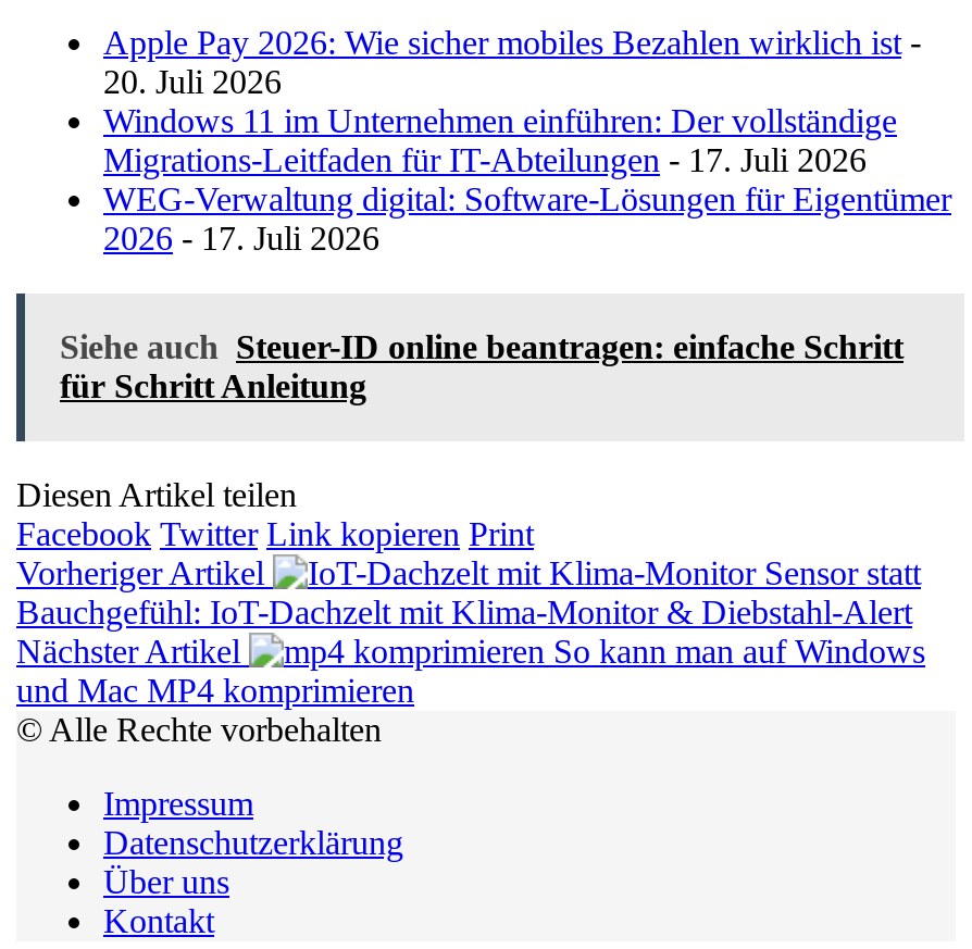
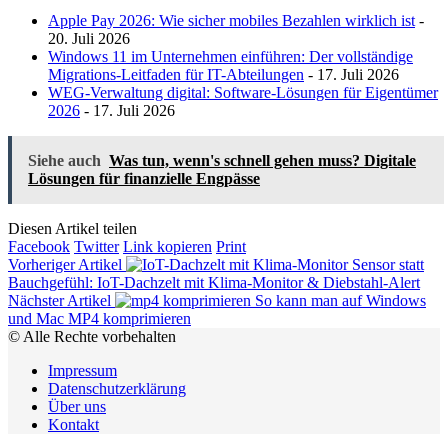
[60,329,904,405] Siehe auch Steuer-ID online beantragen: einfache Schritt | für Schritt Anleitung -> [28,152,416,187] Siehe auch Was tun, wenn's schnell gehen muss? Digitale | Lösungen für finanzielle Engpässe

